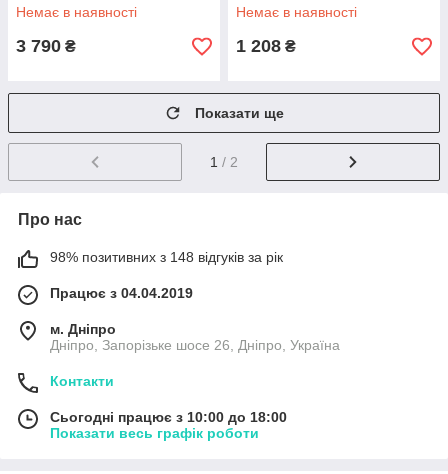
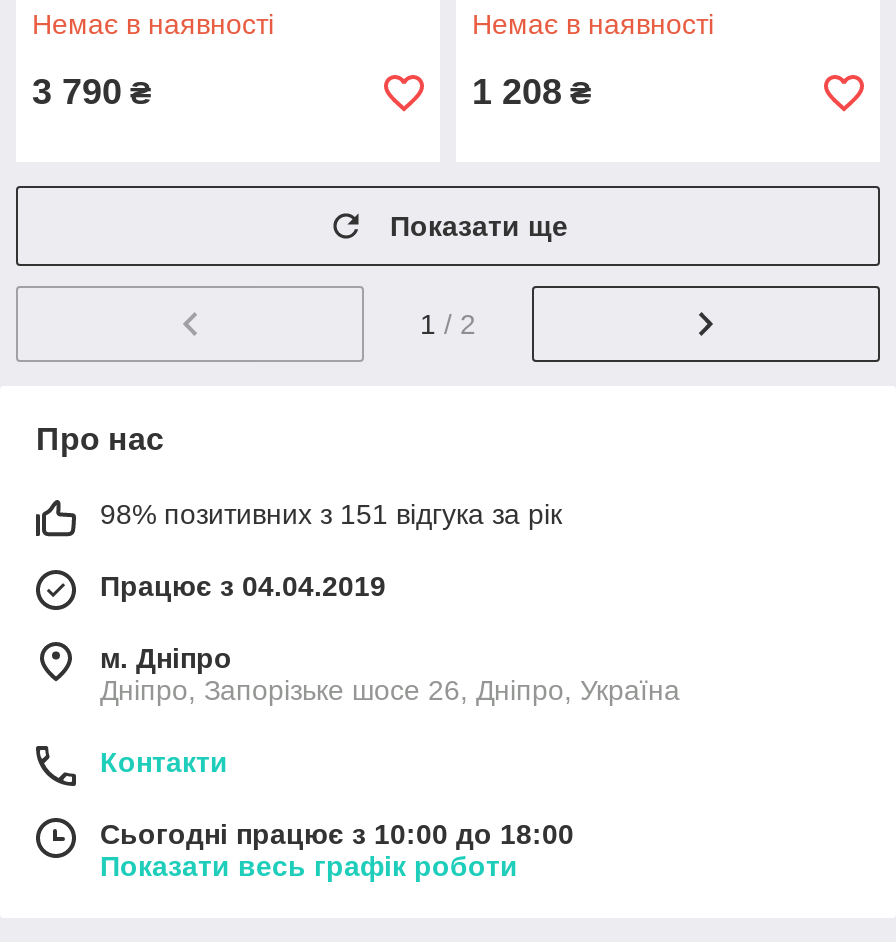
[50,249,283,265] 98% позитивних з 148 відгуків за рік -> [100,498,562,530] 98% позитивних з 151 відгука за рік

